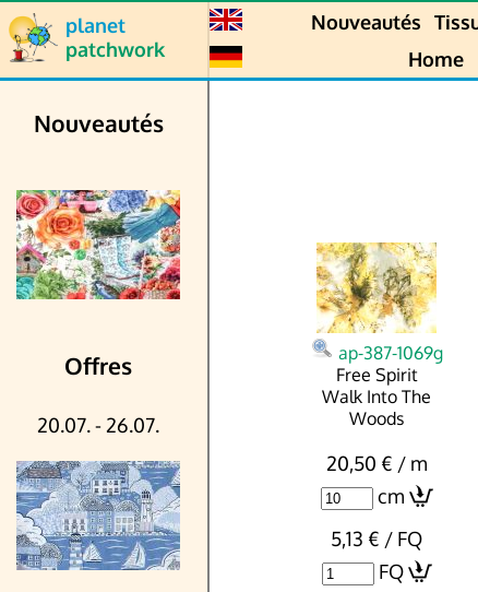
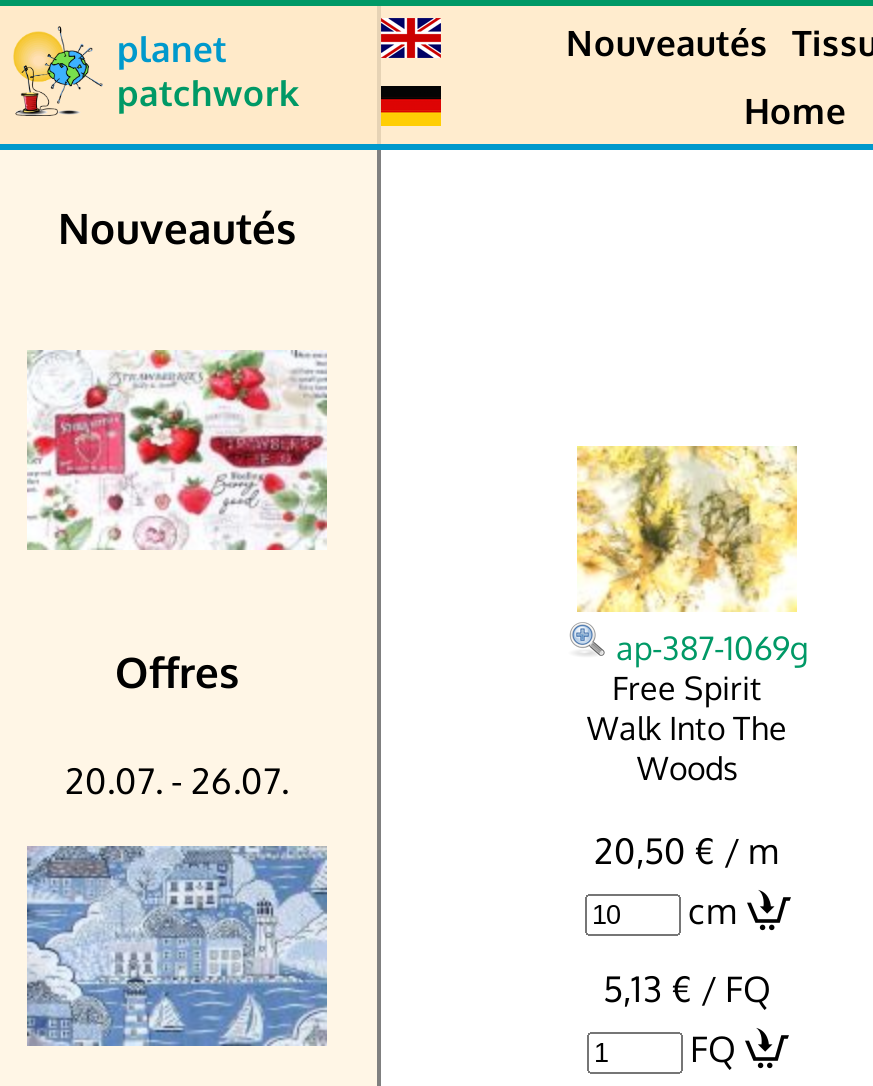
[15,189,181,300] [image] -> [27,348,329,552] [image]

